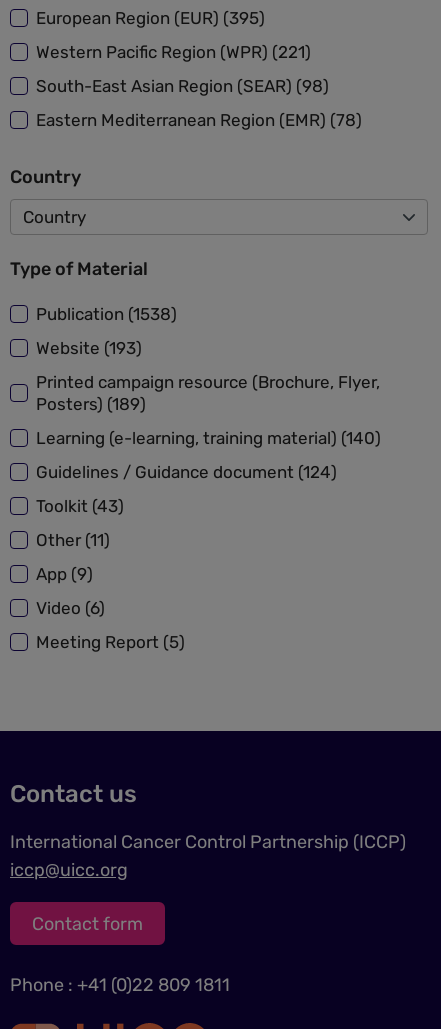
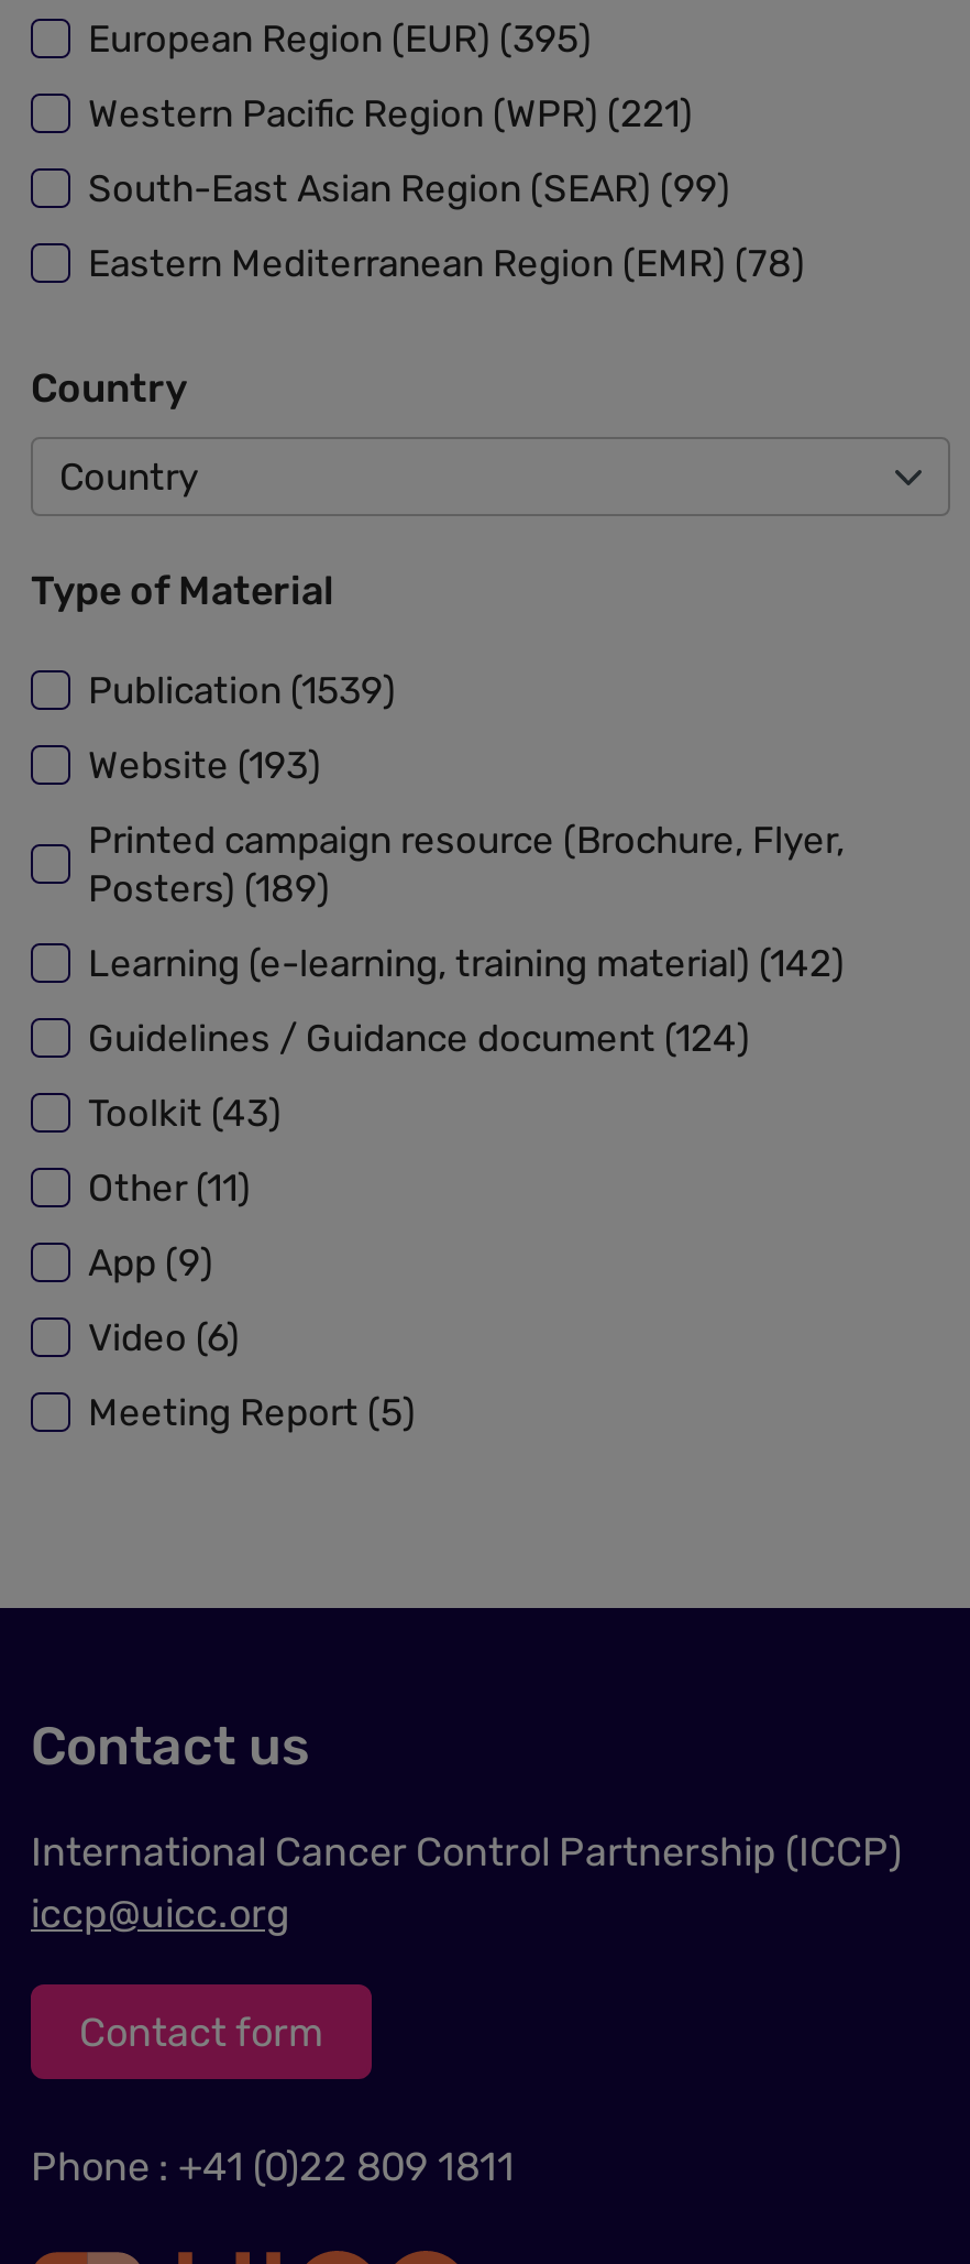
[36,76,329,96] South-East Asian Region (SEAR) (98) -> [88,166,730,210] South-East Asian Region (SEAR) (99)
[36,304,177,324] Publication (1538) -> [88,668,396,712] Publication (1539)
[36,428,381,448] Learning (e-learning, training material) (140) -> [88,941,845,985] Learning (e-learning, training material) (142)

